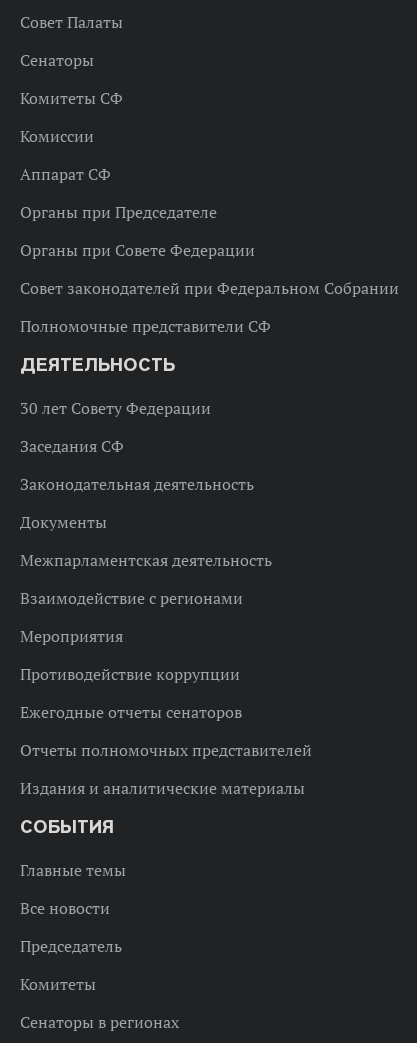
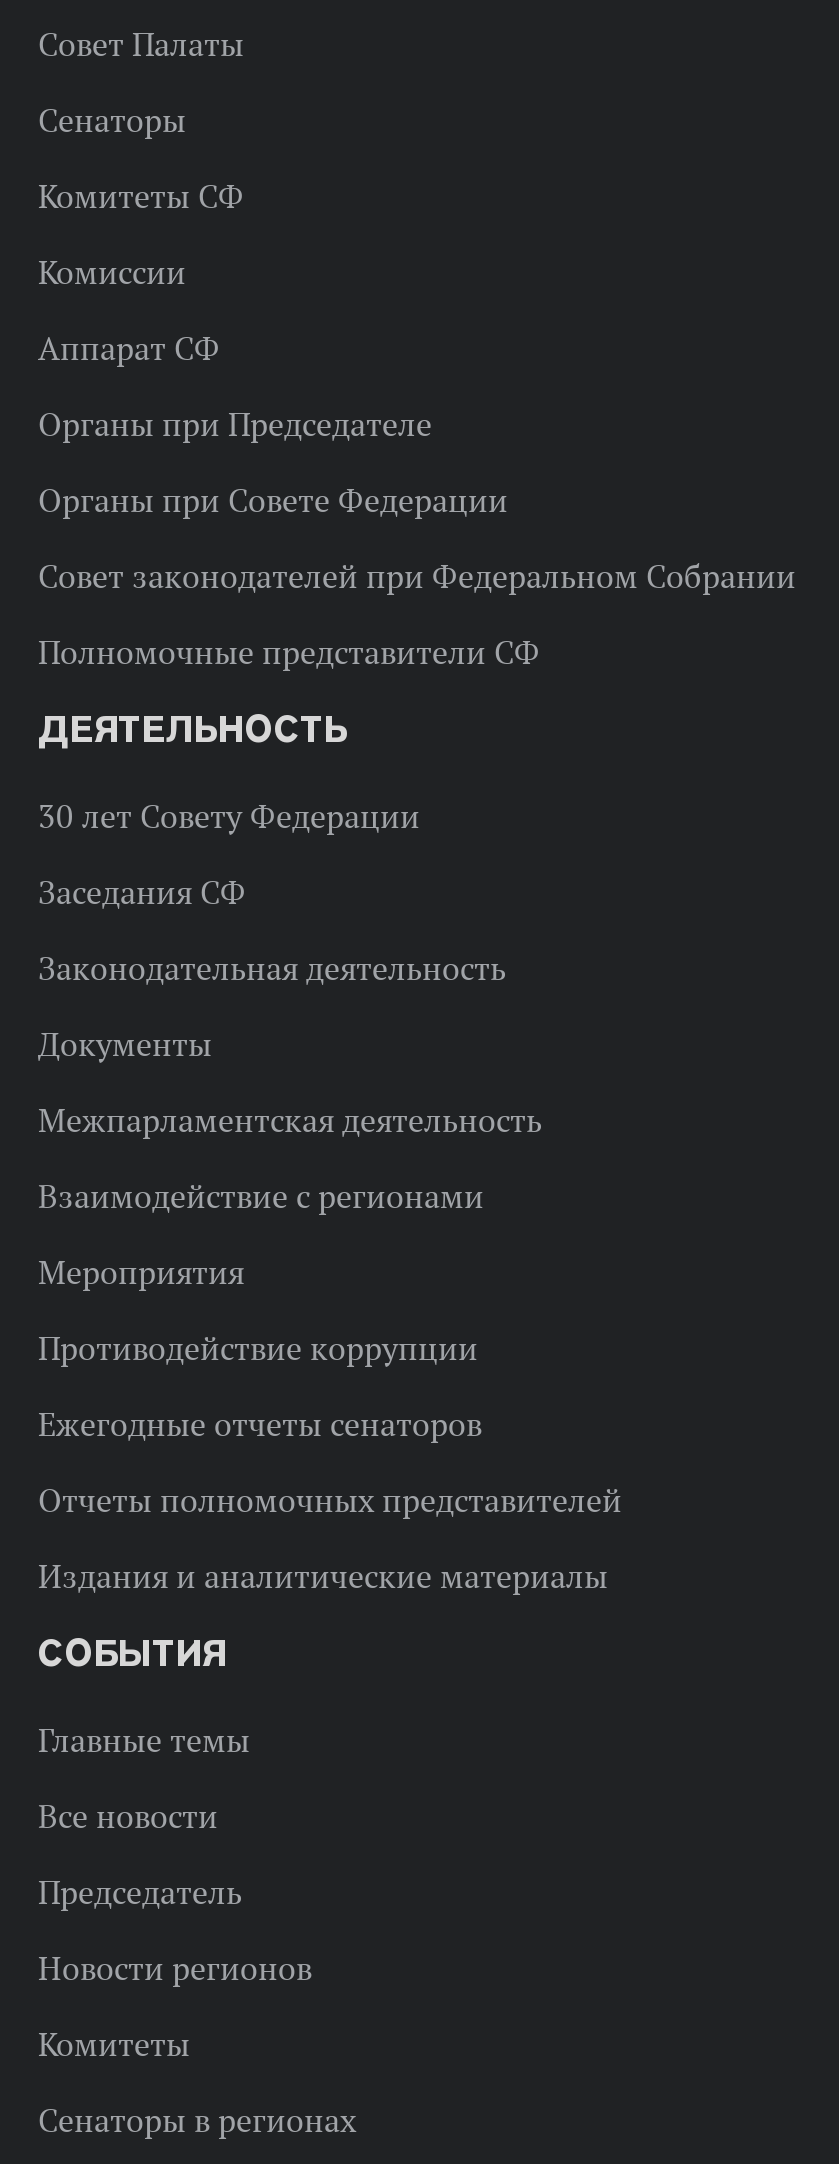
none -> [38,1948,312,1988] Новости регионов

